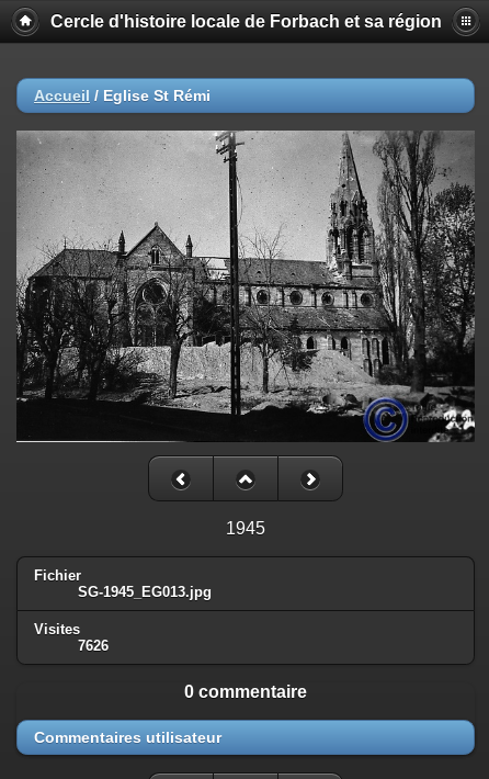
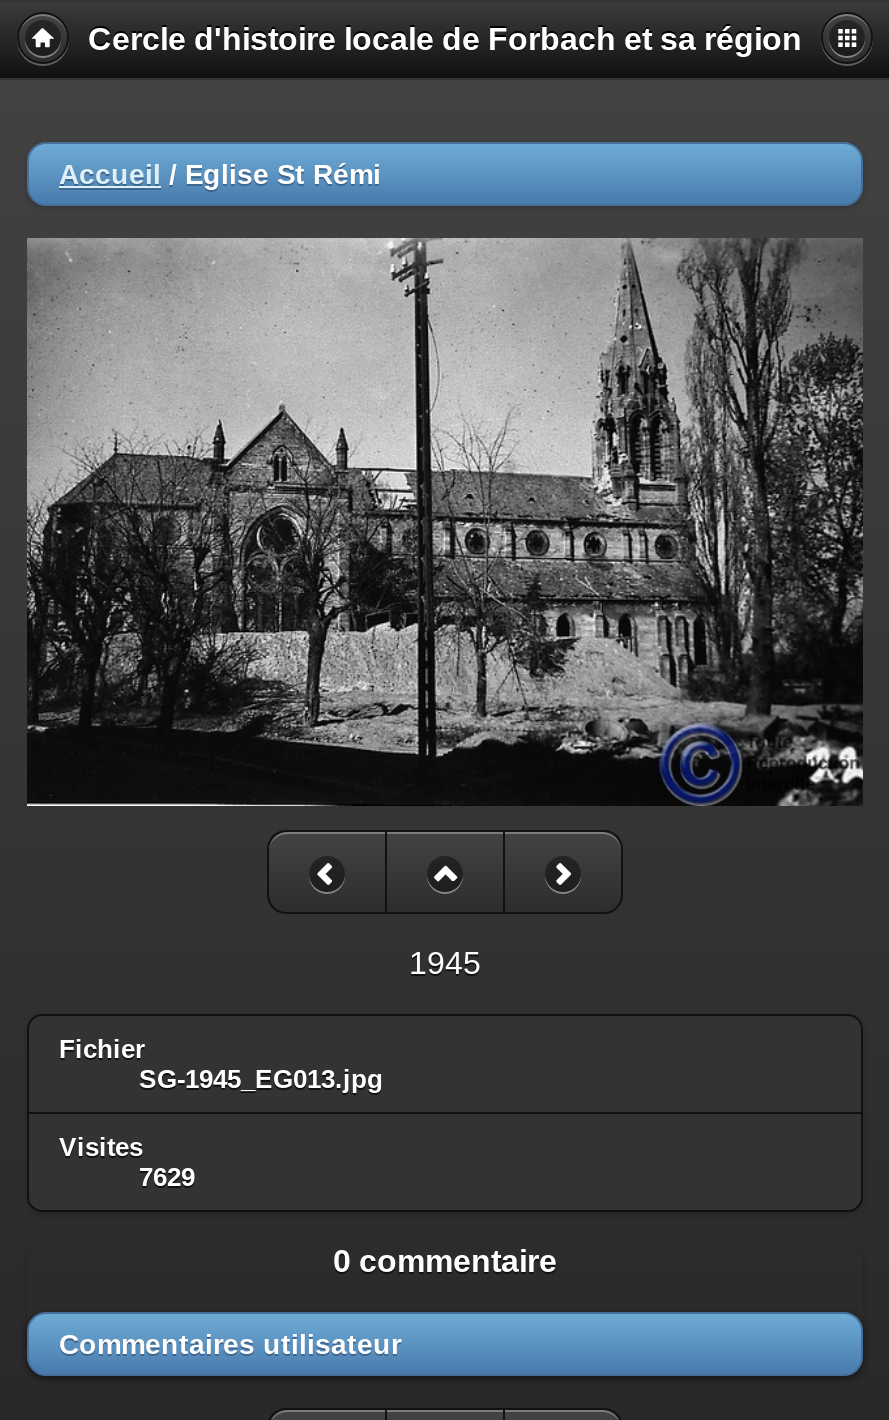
[78,638,109,654] 7626 -> [139,1162,195,1192] 7629

